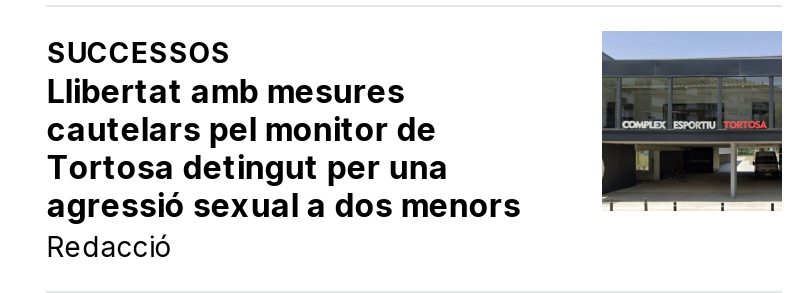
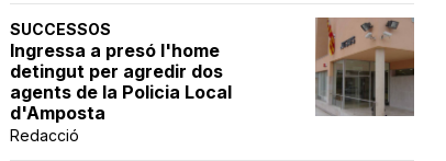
[600,31,784,211] [image] -> [314,16,415,117] [image]
[47,71,521,225] Llibertat amb mesures | cautelars pel monitor de | Tortosa detingut per una | agressió sexual a dos menors -> [10,40,232,124] Ingressa a presó l'home | detingut per agredir dos | agents de la Policia Local | d'Amposta

